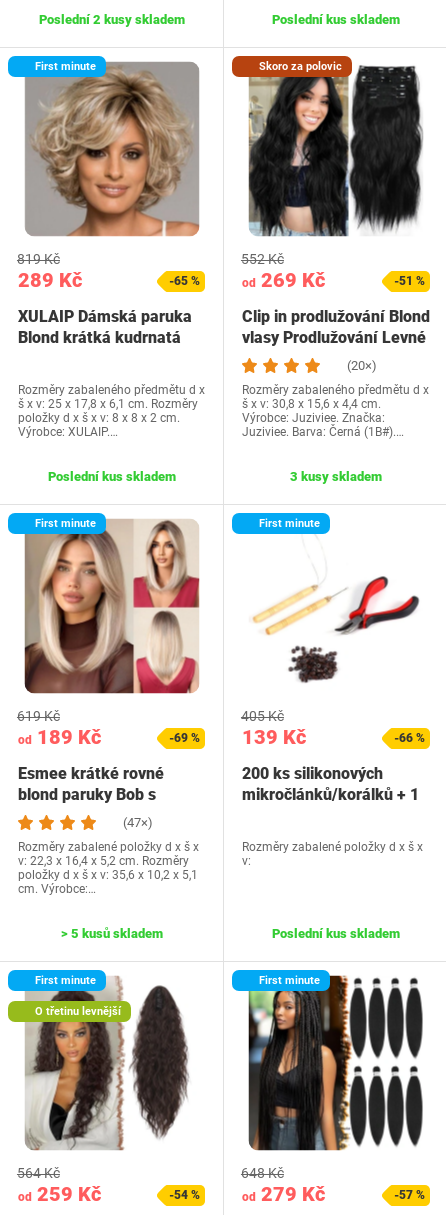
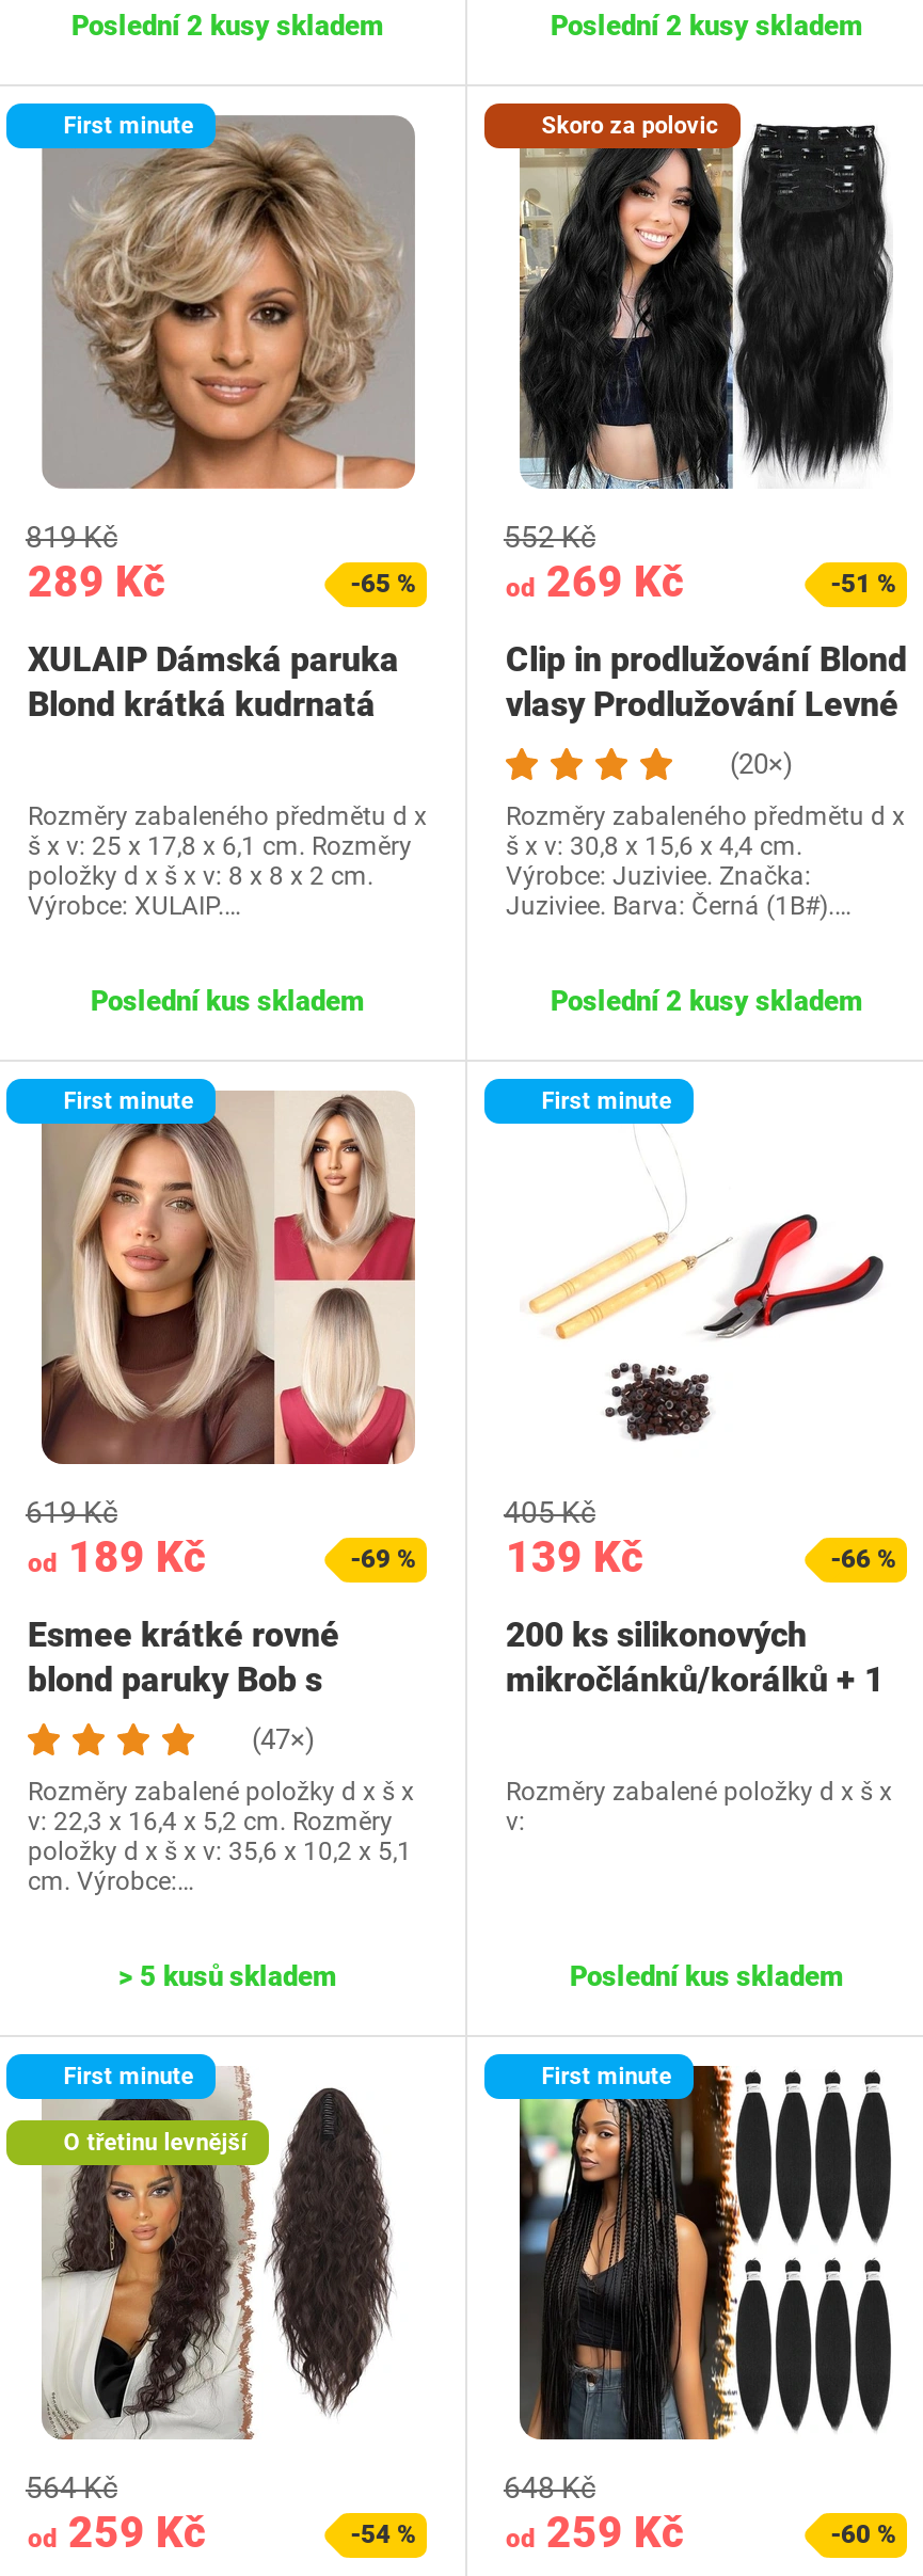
[272,12,400,27] Poslední kus skladem -> [551,10,862,42] Poslední 2 kusy skladem
[290,469,382,484] 3 kusy skladem -> [551,986,862,1018] Poslední 2 kusy skladem
[242,1182,325,1206] od 279 Kč -> [506,2507,683,2558] od 259 Kč
[394,1188,425,1202] -57 % -> [830,2520,896,2550] -60 %

